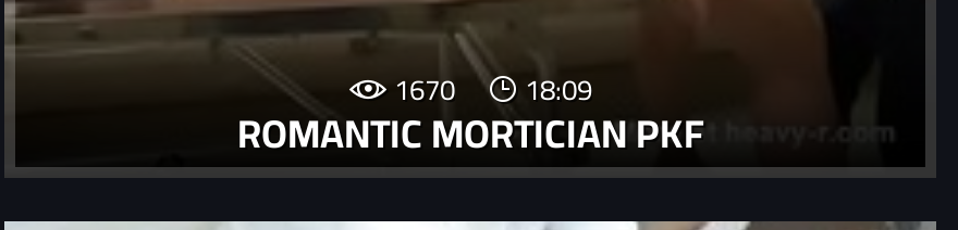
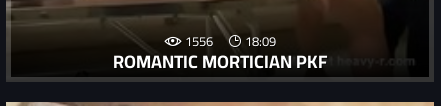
[394,63,592,115] 1670 18:09 -> [185,29,276,53] 1556 18:09

